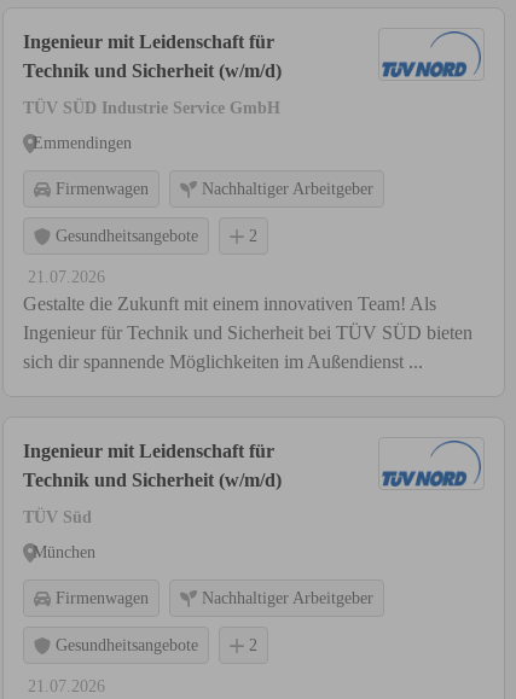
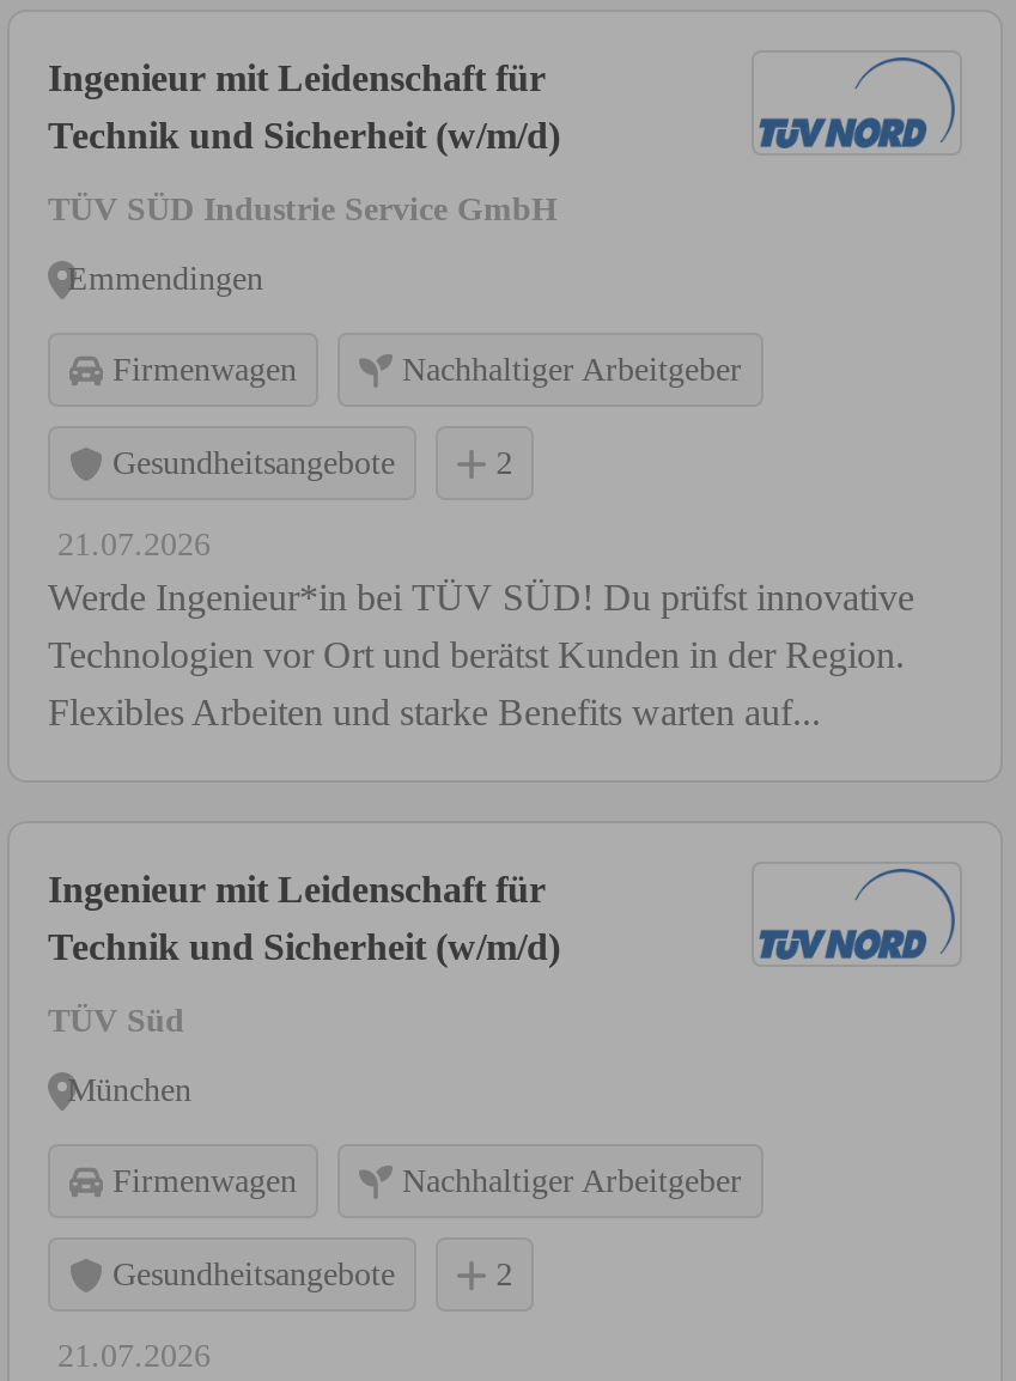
[23,293,472,372] Gestalte die Zukunft mit einem innovativen Team! Als | Ingenieur für Technik und Sicherheit bei TÜV SÜD bieten | sich dir spannende Möglichkeiten im Außendienst ... -> [48,577,914,732] Werde Ingenieur*in bei TÜV SÜD! Du prüfst innovative | Technologien vor Ort und berätst Kunden in der Region. | Flexibles Arbeiten und starke Benefits warten auf...

